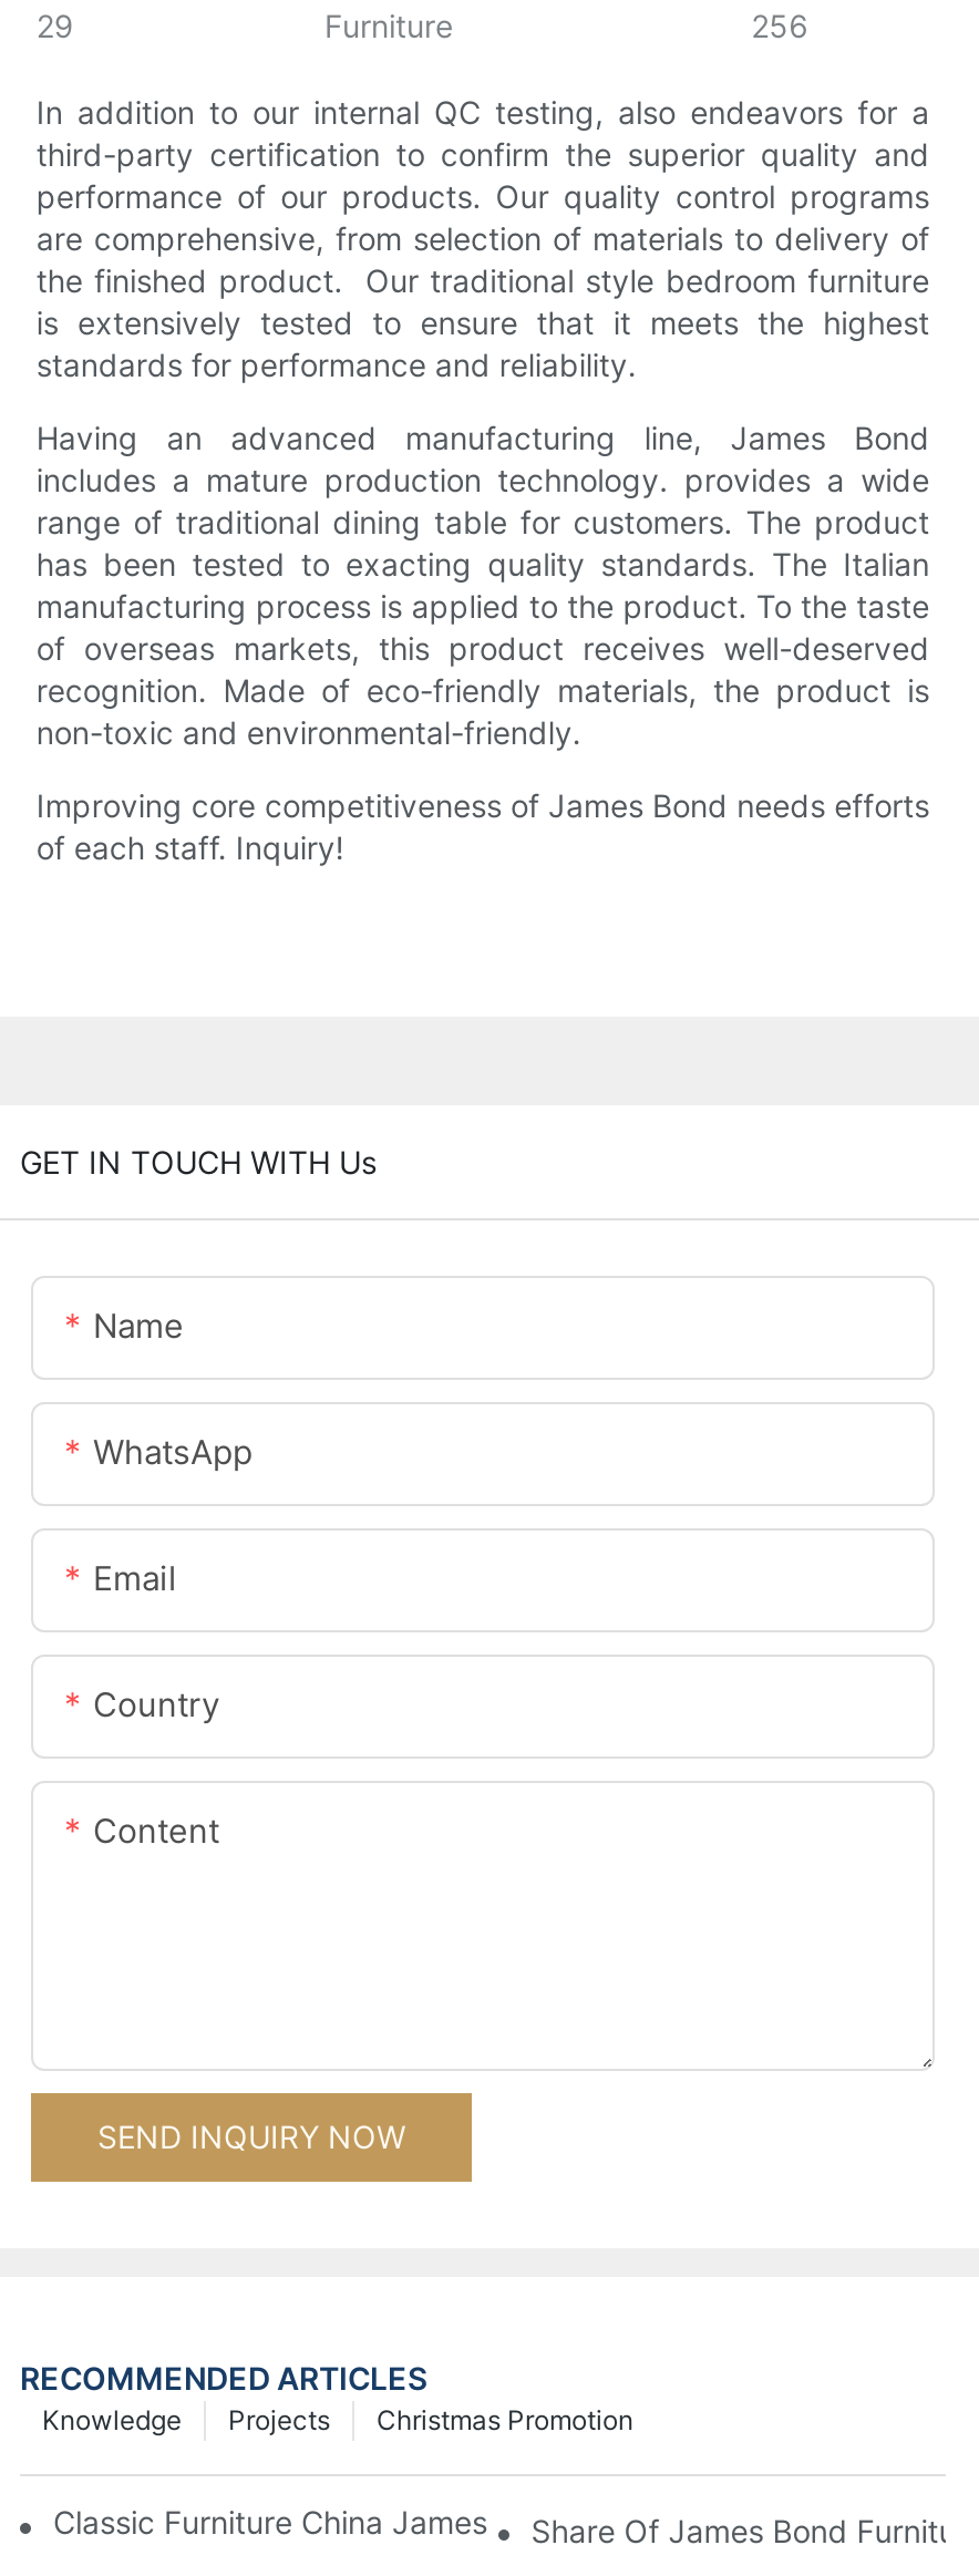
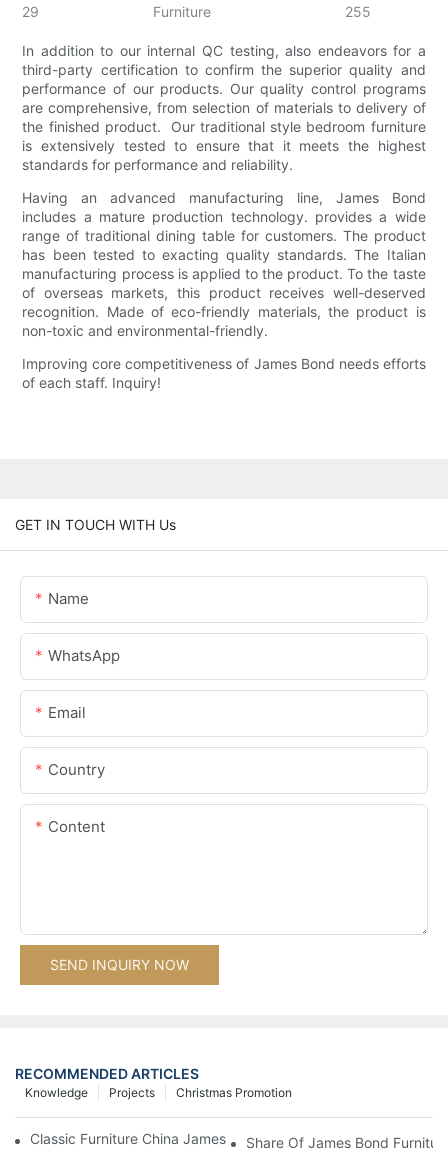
[751,8,809,45] 256 -> [345,3,371,20] 255

